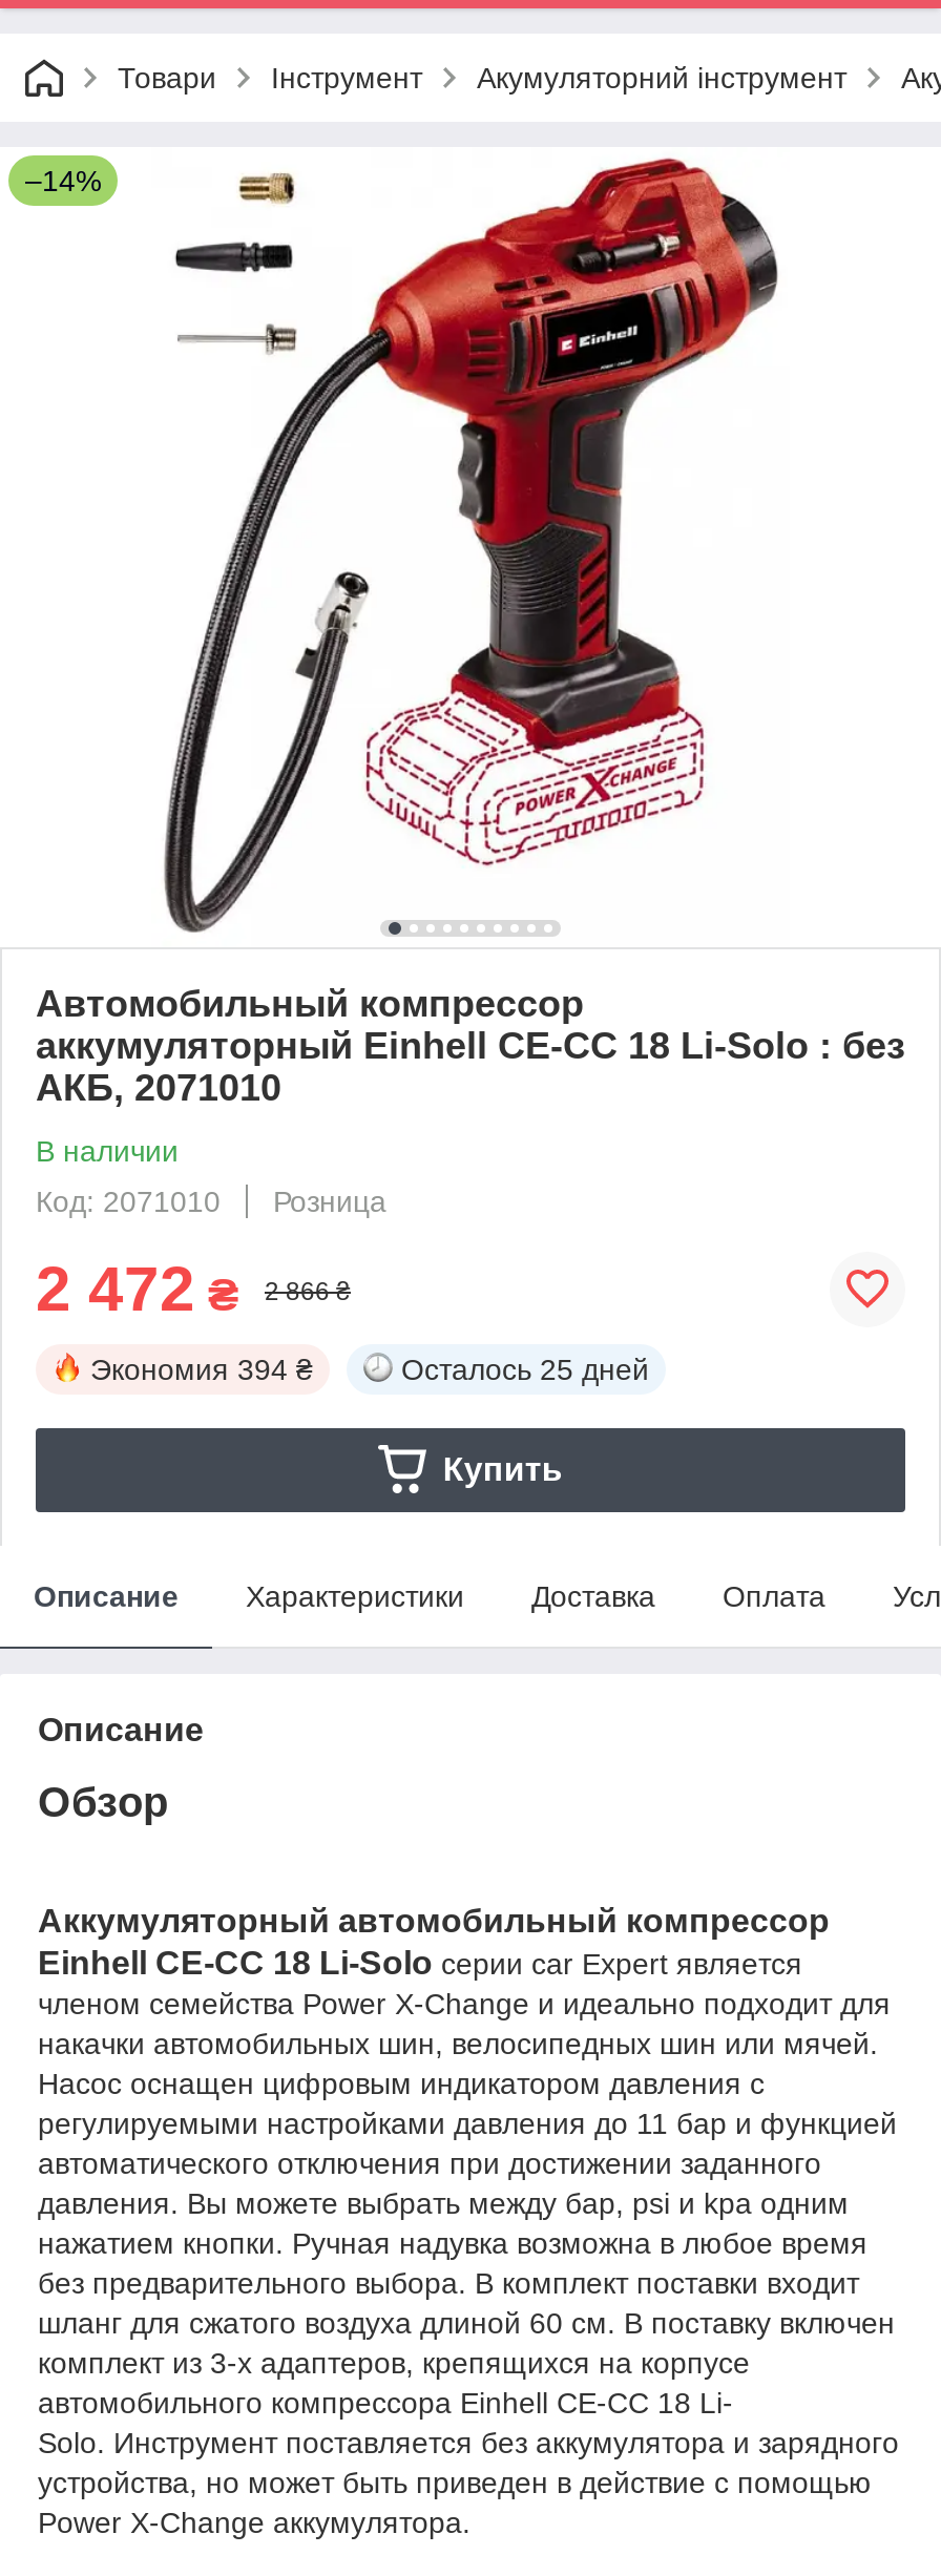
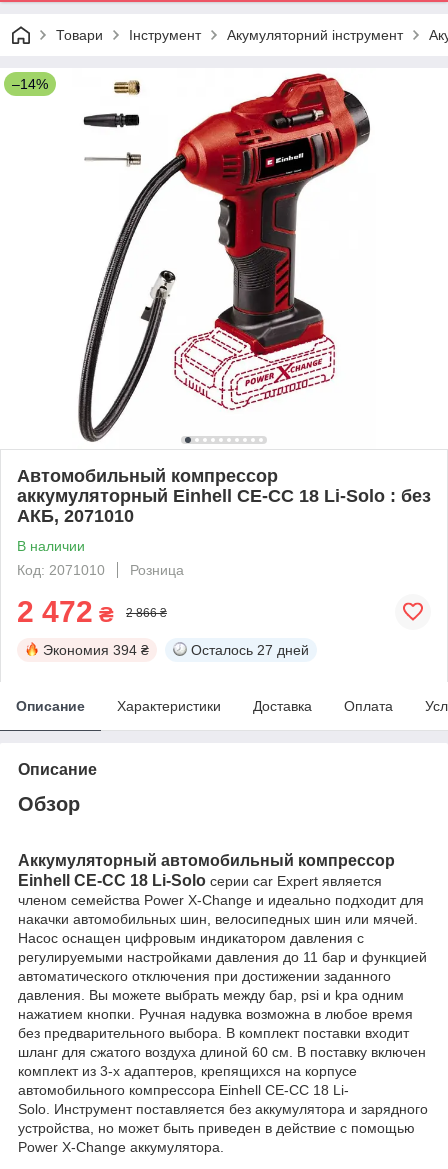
[401,1352,649,1487] Осталось 25 дней | Купить -> [191,642,309,658] Осталось 27 дней

